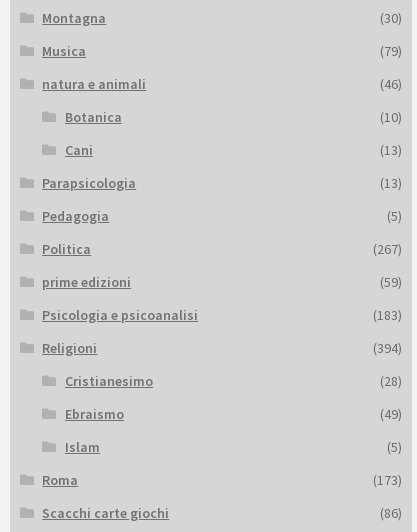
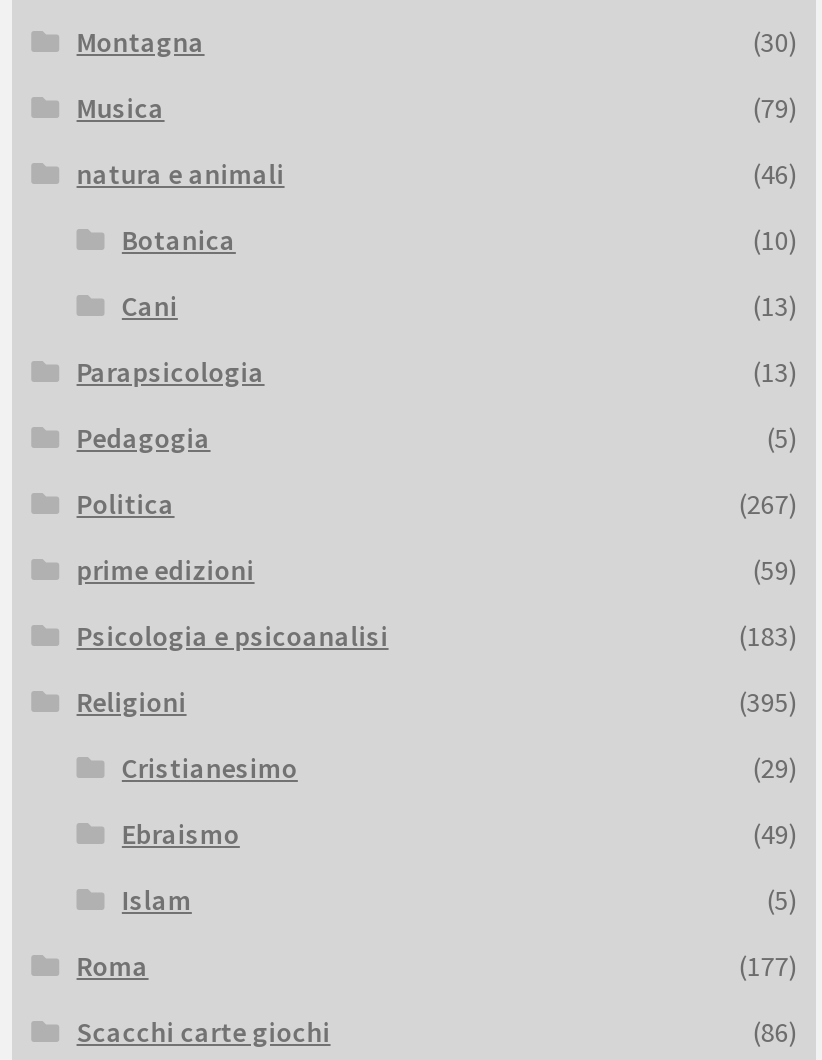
[373,339,402,357] (394) -> [739,683,797,719] (395)
[380,372,402,390] (28) -> [753,749,797,785] (29)
[373,471,402,489] (173) -> [739,947,797,983] (177)

